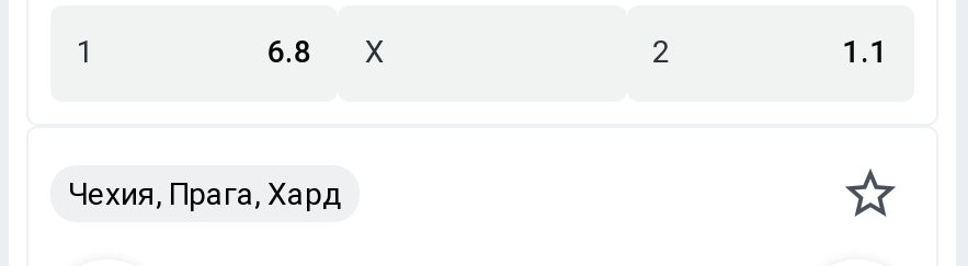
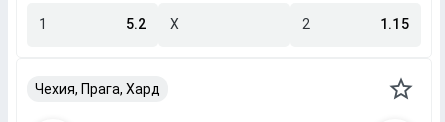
[267,34,385,69] 6.8 X -> [126,16,180,32] 5.2 X
[842,34,888,69] 1.1 -> [380,16,409,32] 1.15

